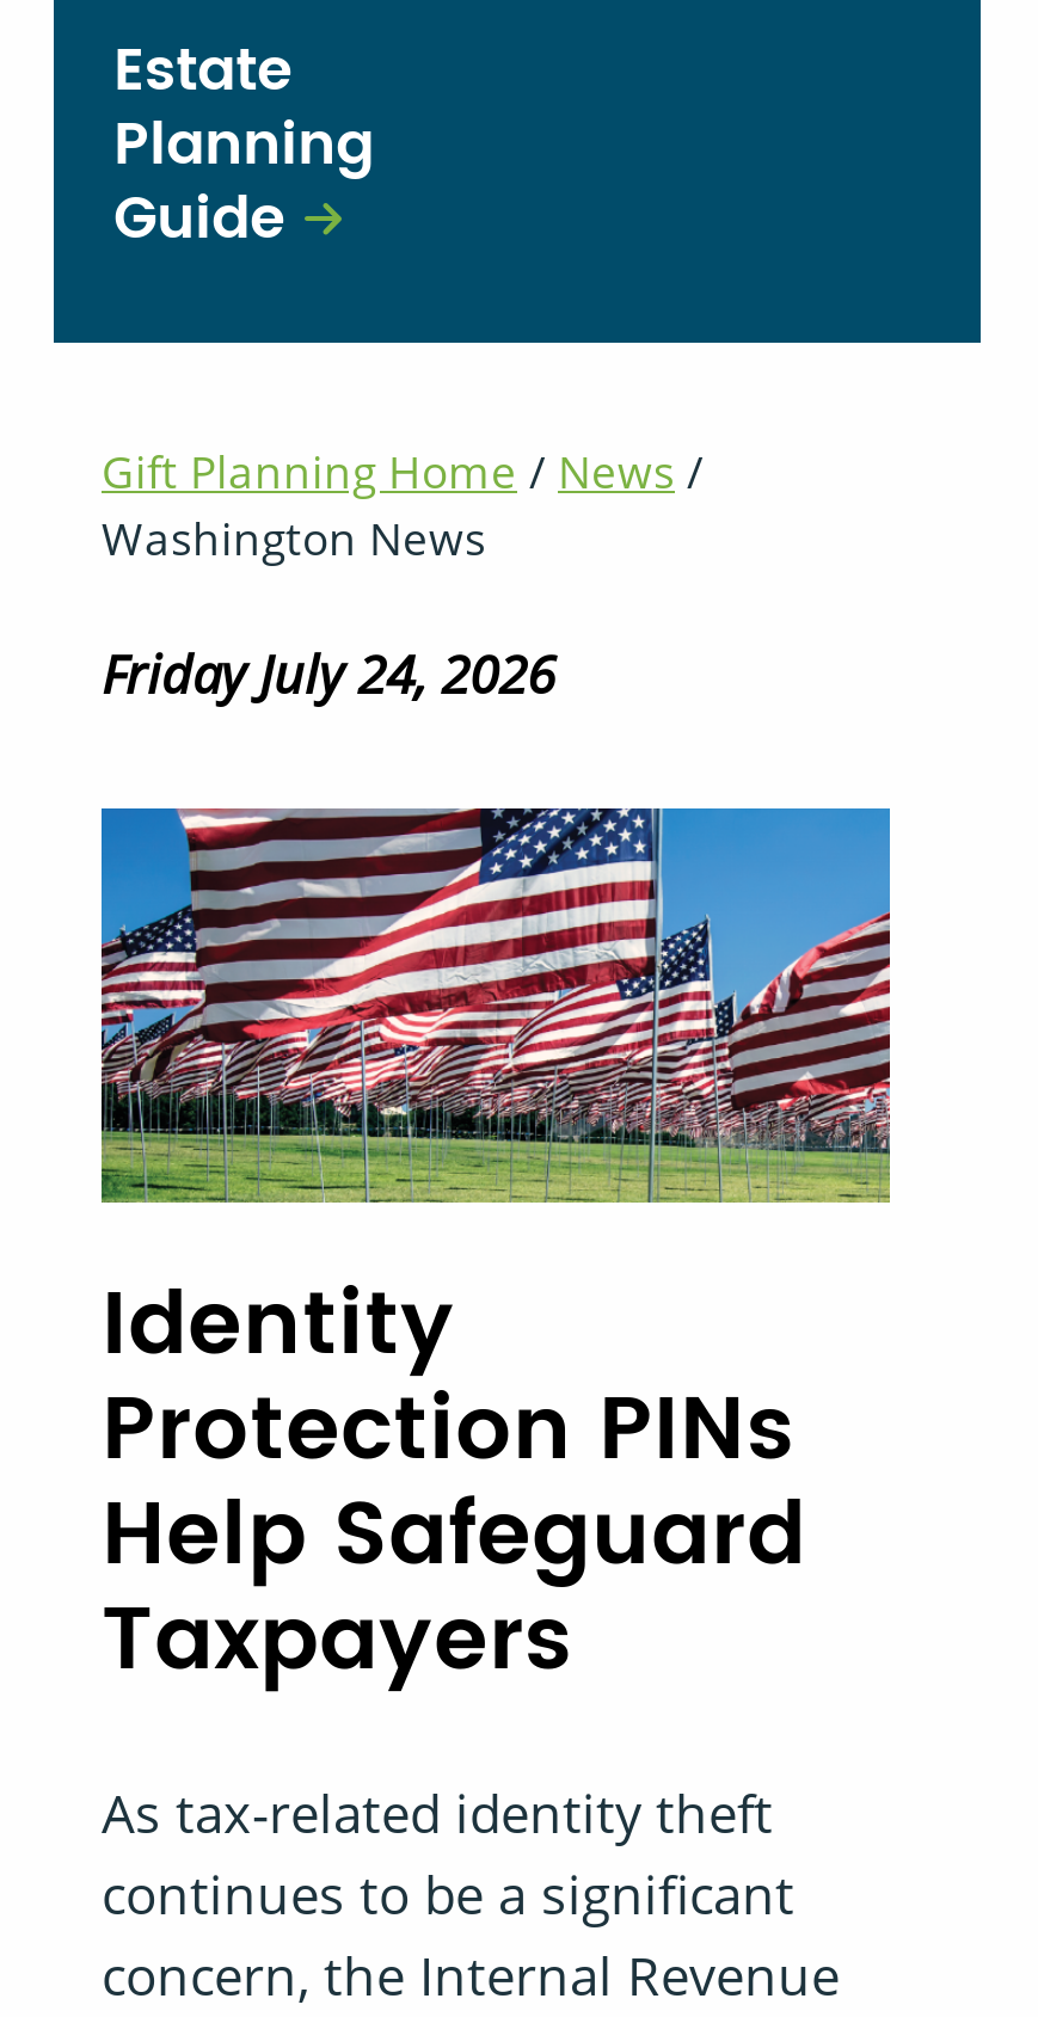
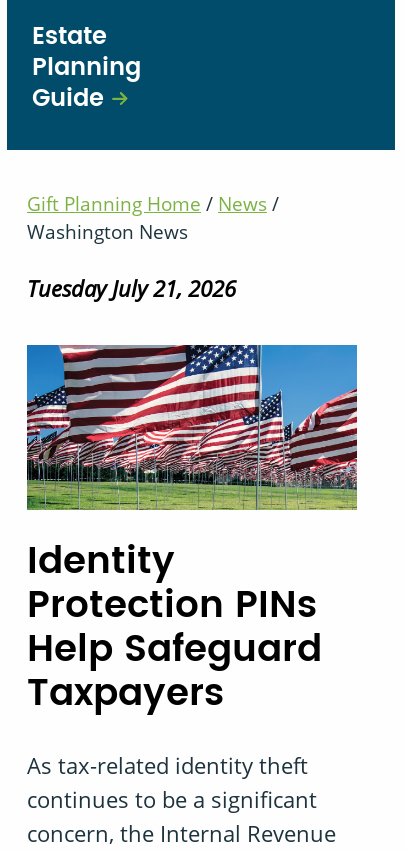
[102,637,555,708] Friday July 24, 2026 -> [27,273,236,303] Tuesday July 21, 2026

